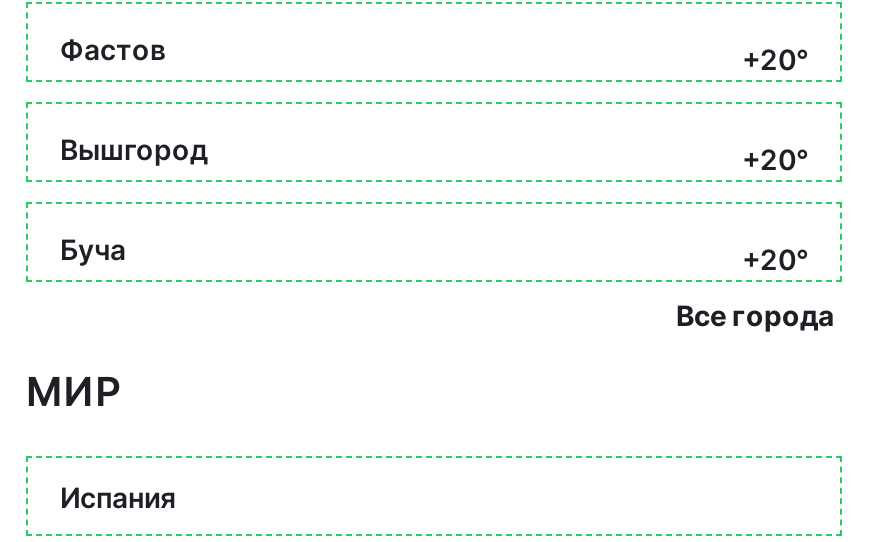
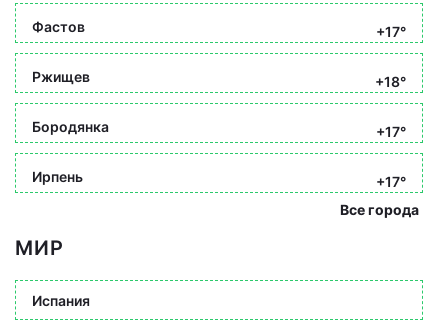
[60,42,808,276] +20° | Вышгород | +20° | Буча | +20° -> [32,23,406,190] +17° | Ржищев | +18° | Бородянка | +17° | Ирпень | +17°

